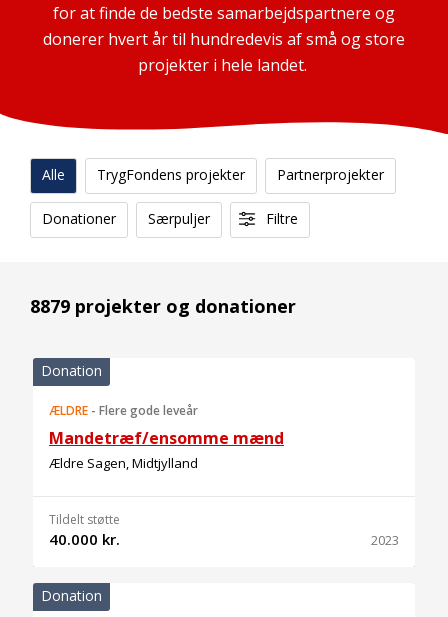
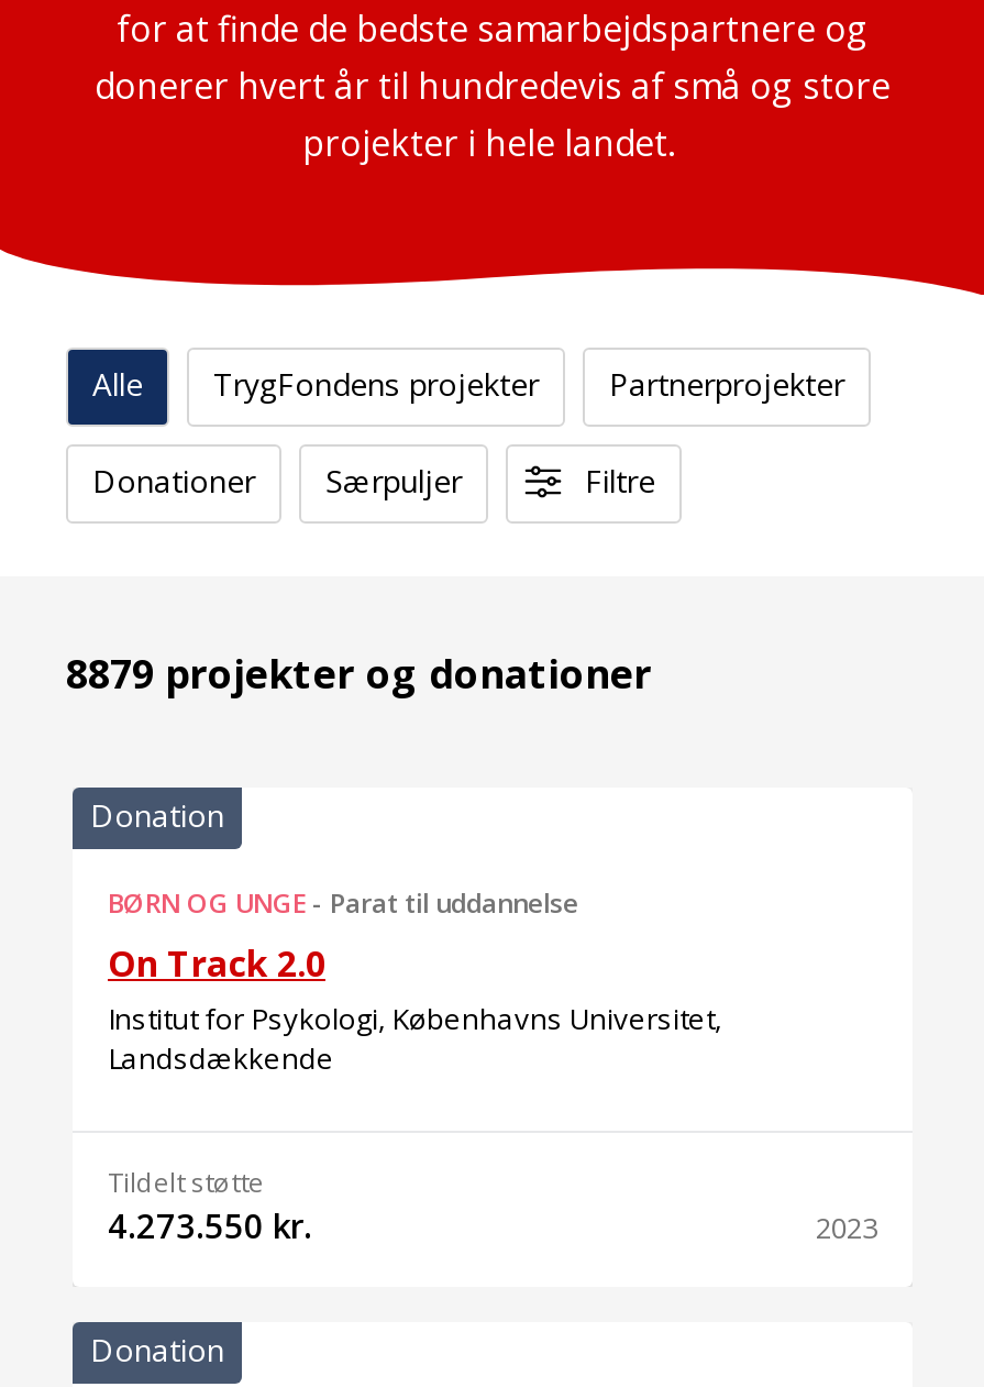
[49,402,284,472] ÆLDRE - Flere gode leveår | Mandetræf/ensomme mænd | Ældre Sagen, Midtjylland -> [108,884,721,1078] BØRN OG UNGE - Parat til uddannelse | On Track 2.0 | Institut for Psykologi, Københavns Universitet, | Landsdækkende
[49,529,120,549] 40.000 kr. -> [108,1203,312,1247] 4.273.550 kr.

